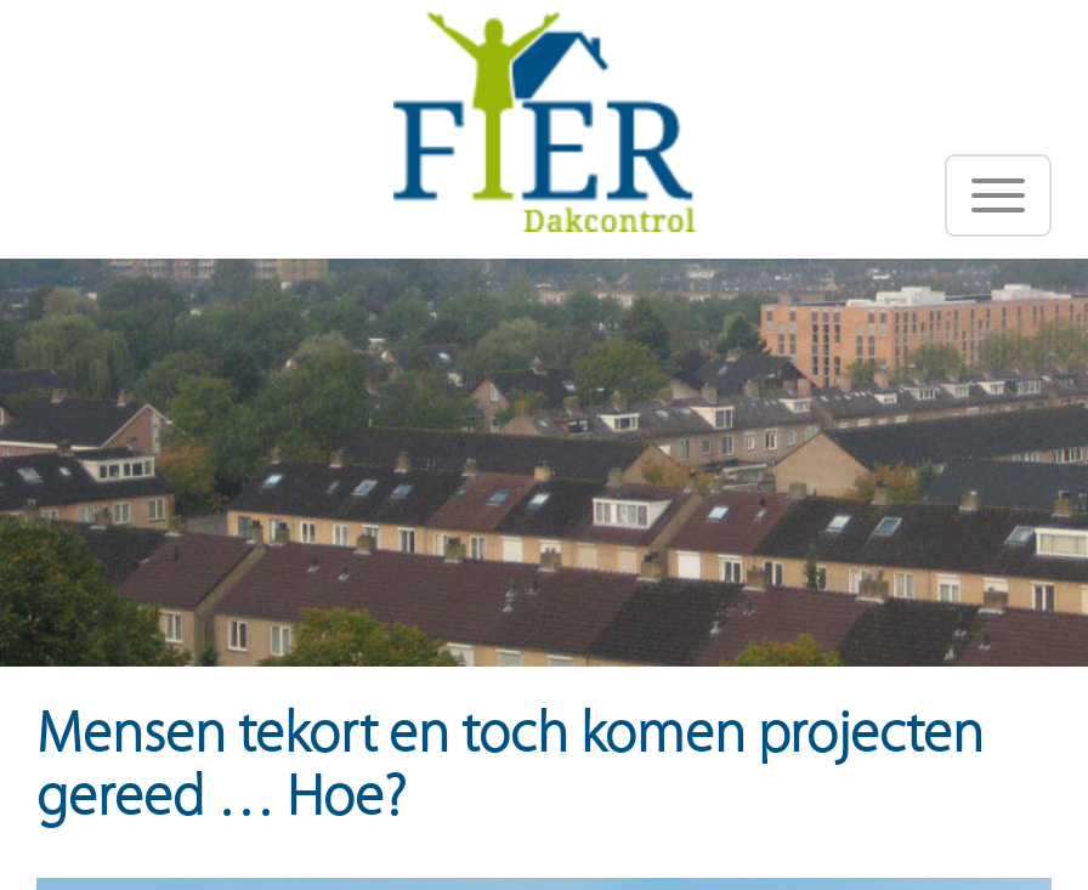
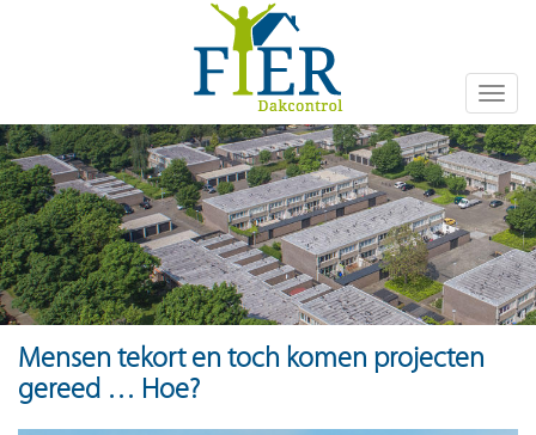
[7,256,1081,669] [image] -> [4,124,532,326] [image]

